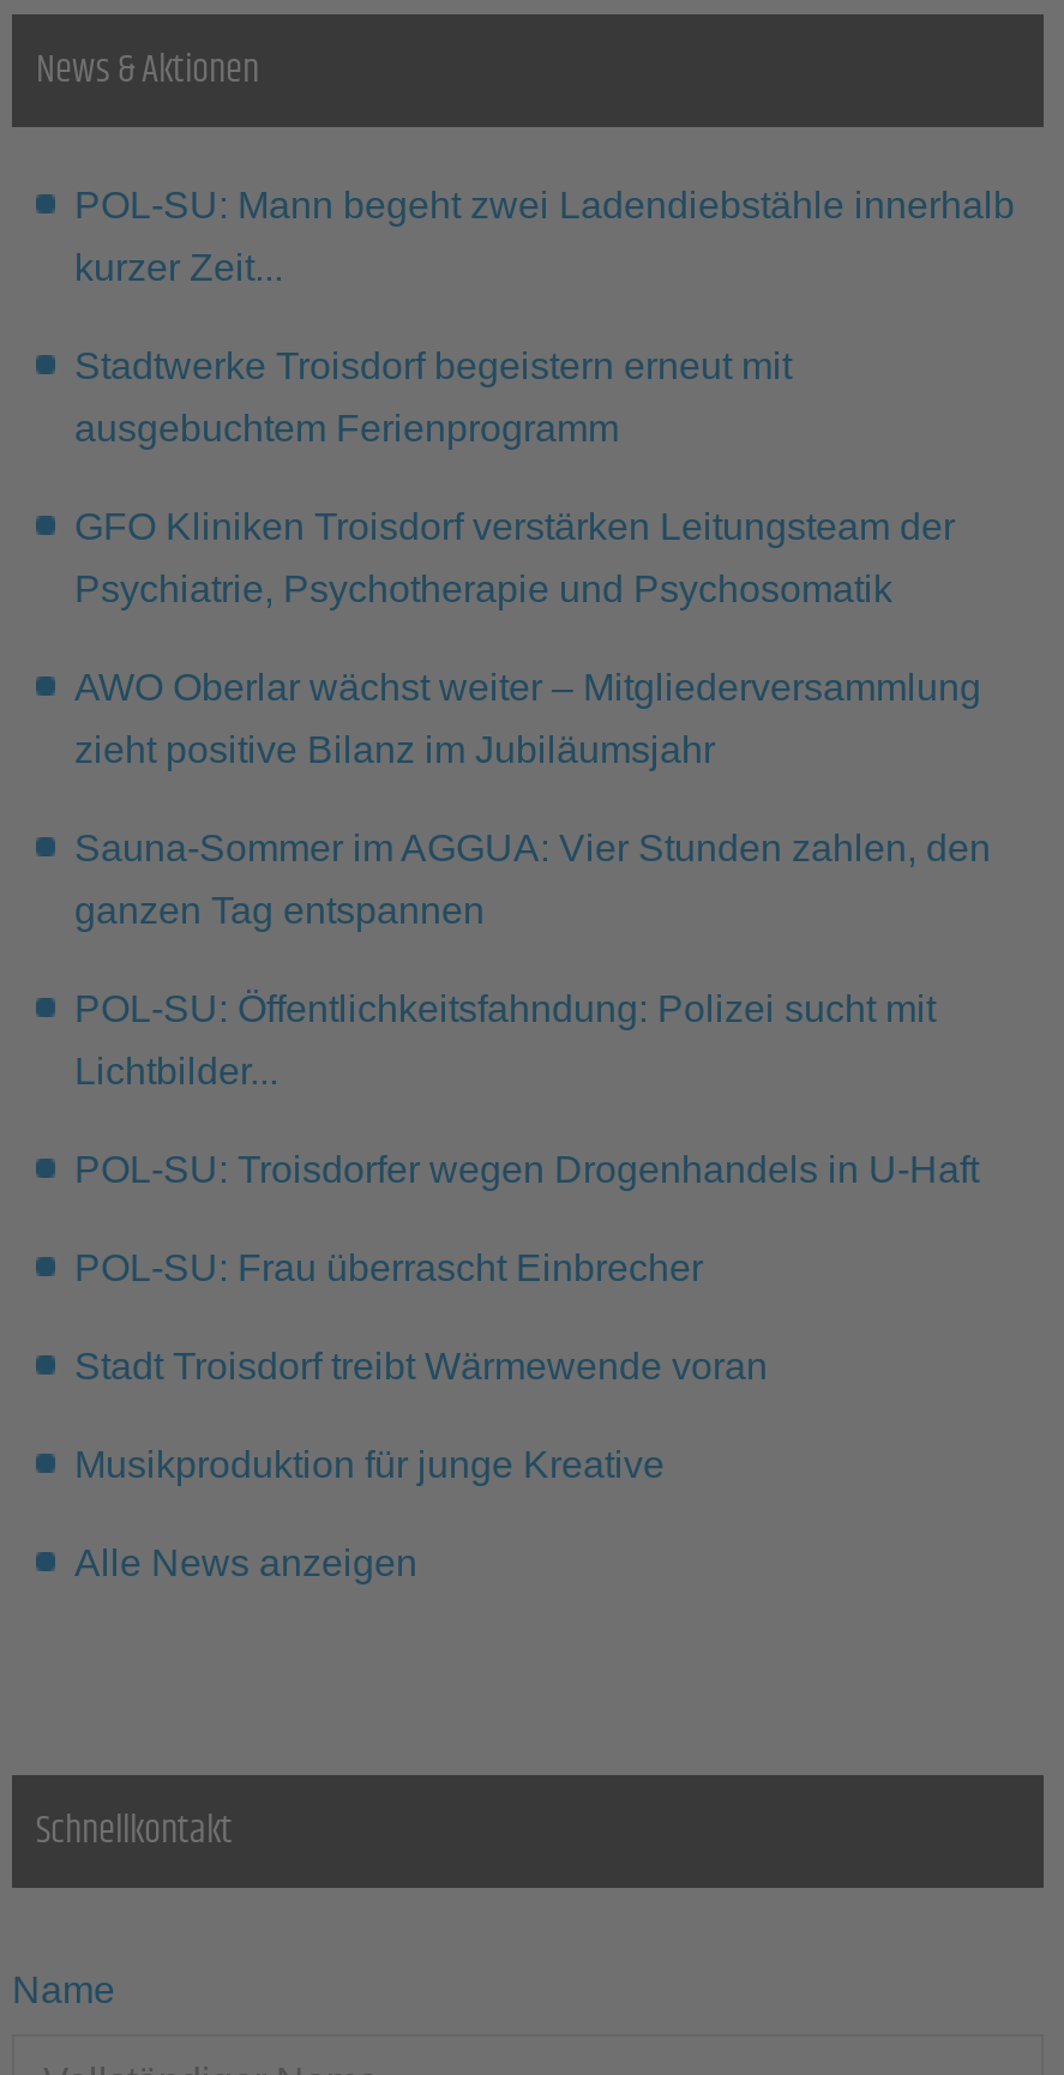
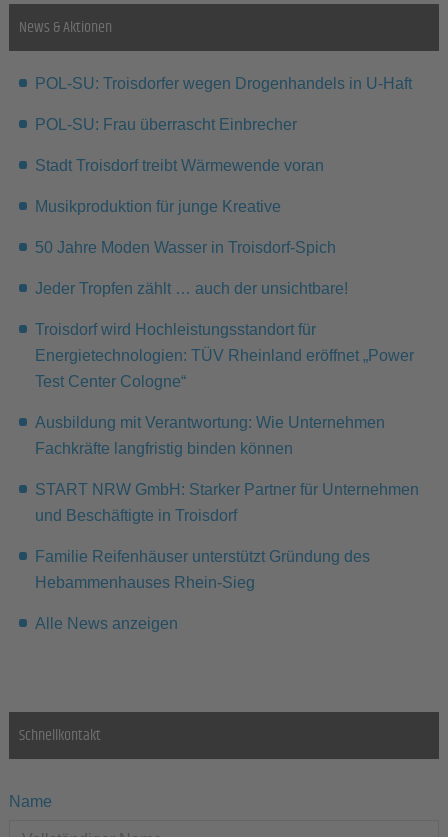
[74,185,1015,1091] POL-SU: Mann begeht zwei Ladendiebstähle innerhalb | kurzer Zeit... | Stadtwerke Troisdorf begeistern erneut mit | ausgebuchtem Ferienprogramm | GFO Kliniken Troisdorf verstärken Leitungsteam der | Psychiatrie, Psychotherapie und Psychosomatik | AWO Oberlar wächst weiter – Mitgliederversammlung | zieht positive Bilanz im Jubiläumsjahr | Sauna-Sommer im AGGUA: Vier Stunden zahlen, den | ganzen Tag entspannen | POL-SU: Öffentlichkeitsfahndung: Polizei sucht mit | Lichtbilder... -> none
moved [74,1149,979,1485] -> [35,75,412,215]: POL-SU: Troisdorfer wegen Drogenhandels in U-Haft | POL-SU: Frau überrascht Einbrecher | Stadt Troisdorf treibt Wärmewende voran | Musikproduktion für junge Kreative
none -> [35,239,419,591] 50 Jahre Moden Wasser in Troisdorf-Spich | Jeder Tropfen zählt … auch der unsichtbare! | Troisdorf wird Hochleistungsstandort für | Energietechnologien: TÜV Rheinland eröffnet „Power | Test Center Cologne“ | Ausbildung mit Verantwortung: Wie Unternehmen | Fachkräfte langfristig binden können | START NRW GmbH: Starker Partner für Unternehmen | und Beschäftigte in Troisdorf | Familie Reifenhäuser unterstützt Gründung des | Hebammenhauses Rhein-Sieg

